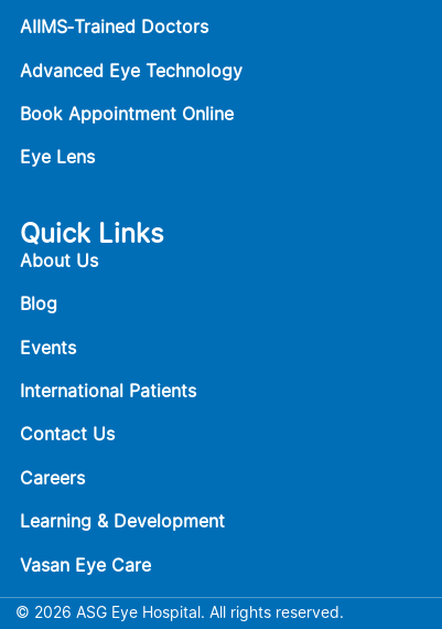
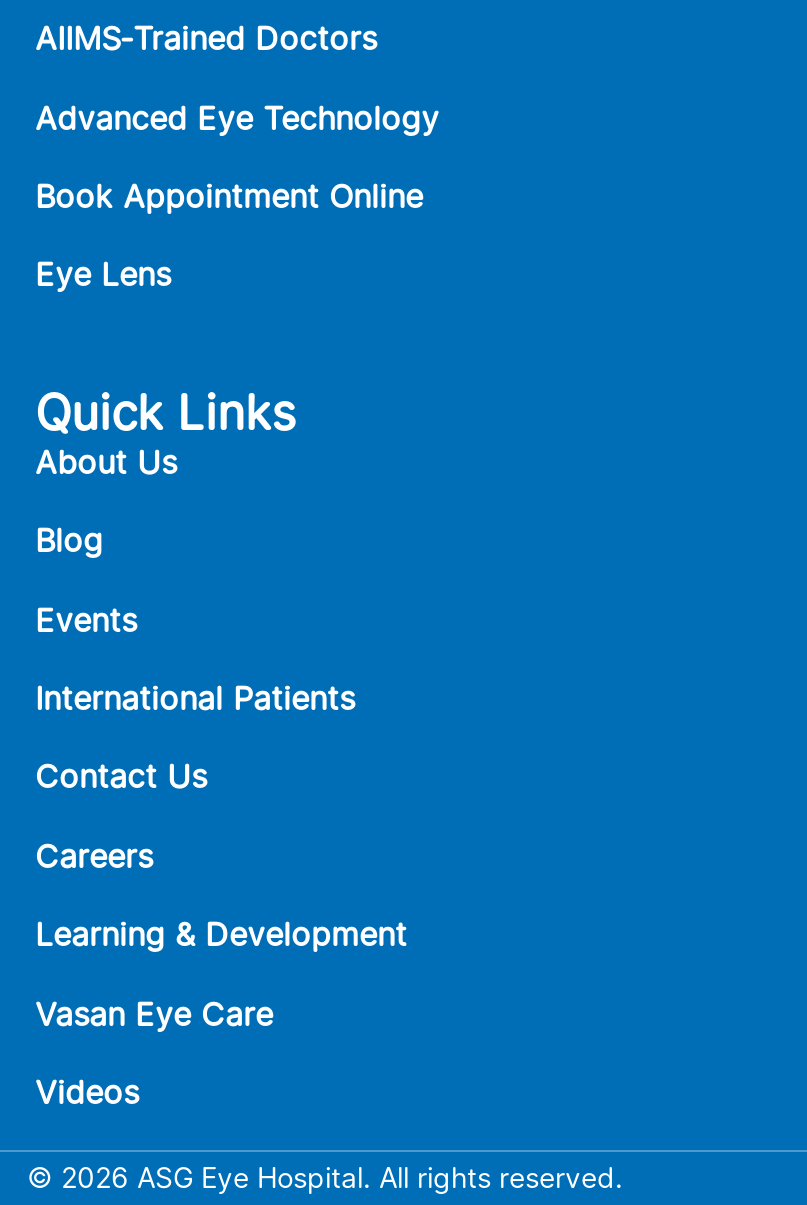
none -> [35,1072,139,1112] Videos

